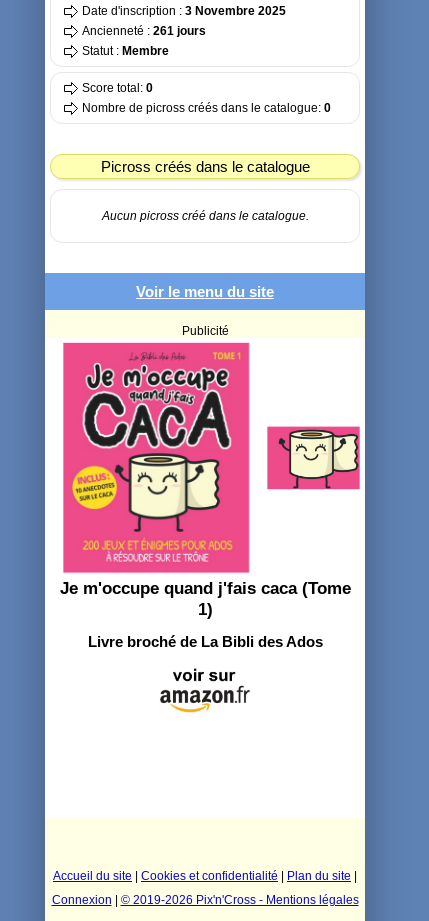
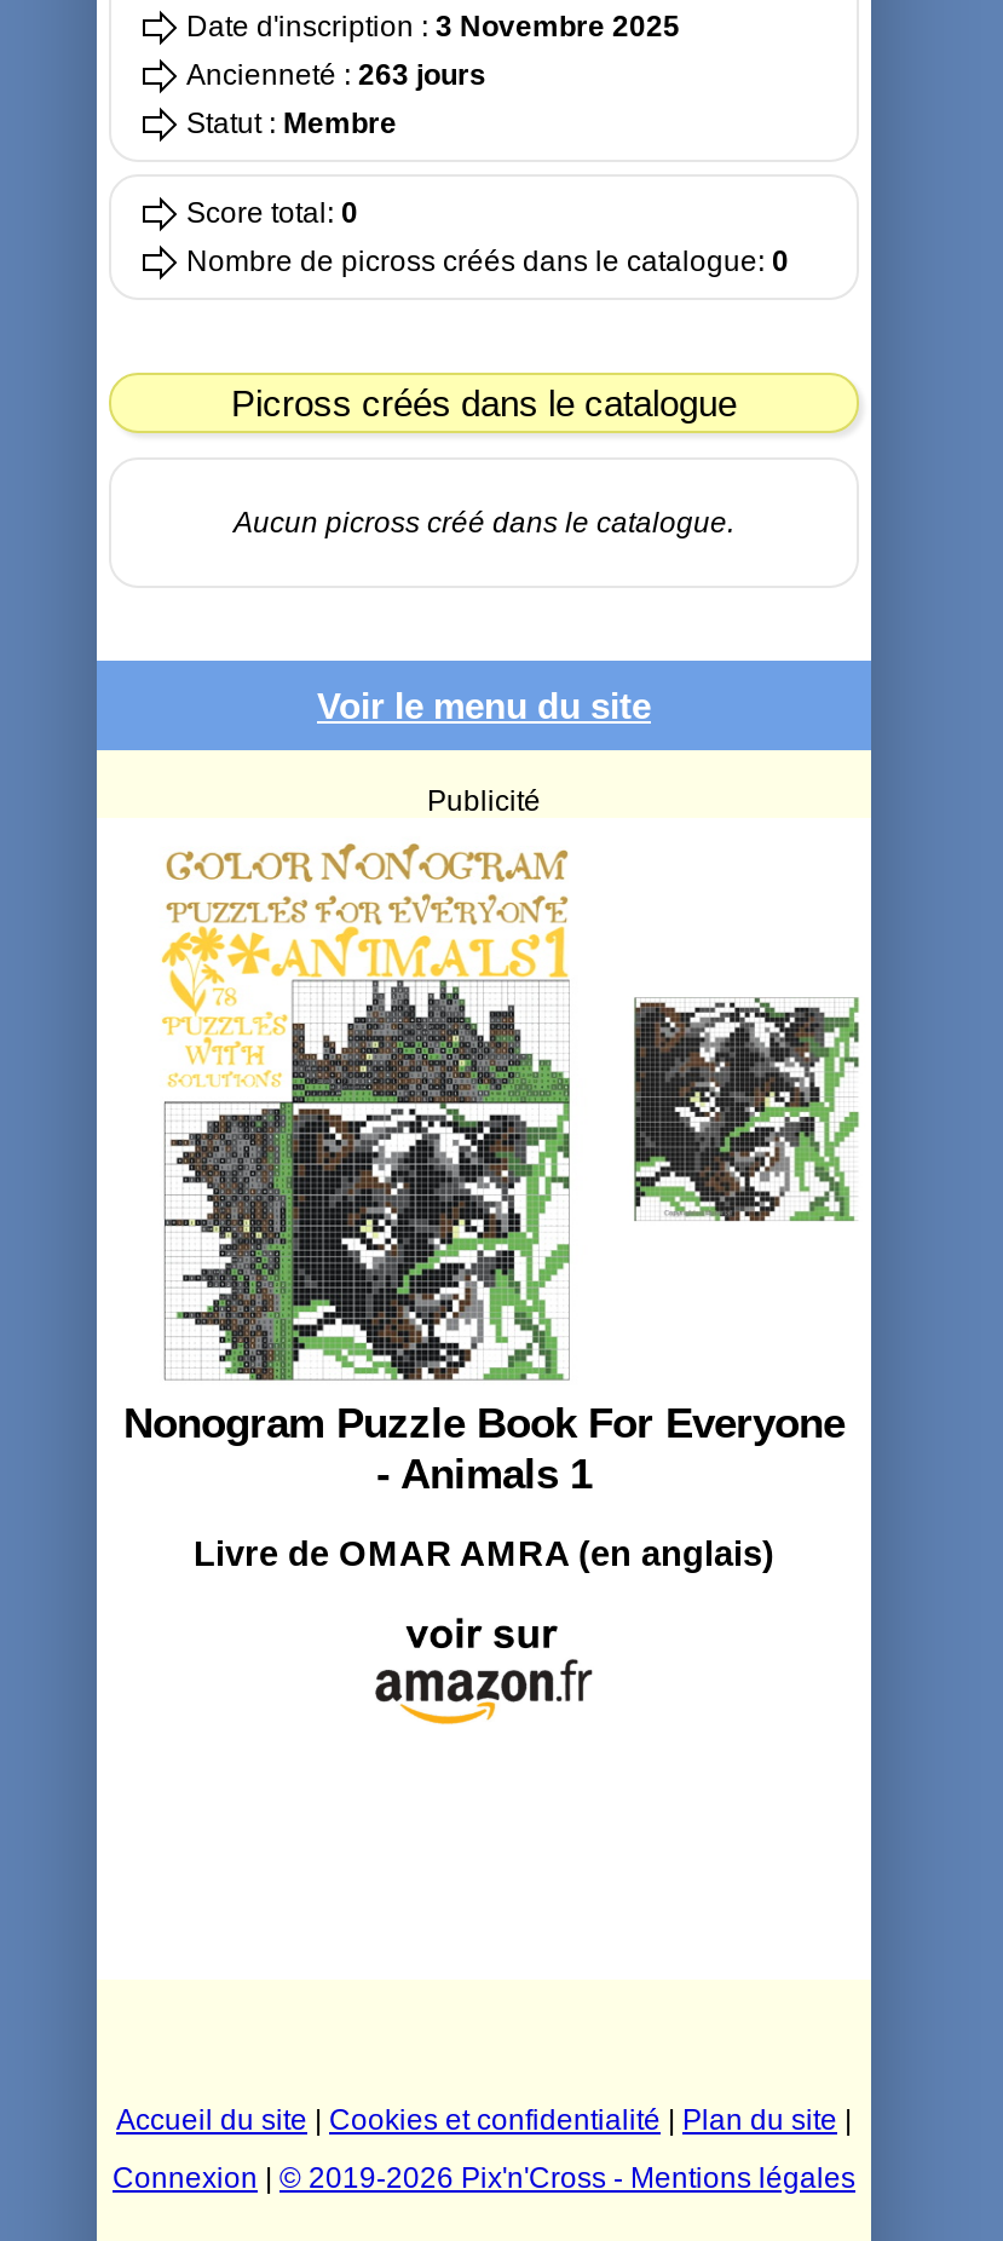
[82,24,206,38] Ancienneté : 261 jours -> [186,58,486,92] Ancienneté : 263 jours
[59,342,350,619] [image] | Je m'occupe quand j'fais caca (Tome | 1) -> [123,830,845,1498] [image] | Nonogram Puzzle Book For Everyone | - Animals 1
[266,413,361,505] [image] -> [632,995,861,1225] [image]
[87,634,322,650] Livre broché de La Bibli des Ados -> [194,1534,774,1573] Livre de OMAR AMRA (en anglais)

